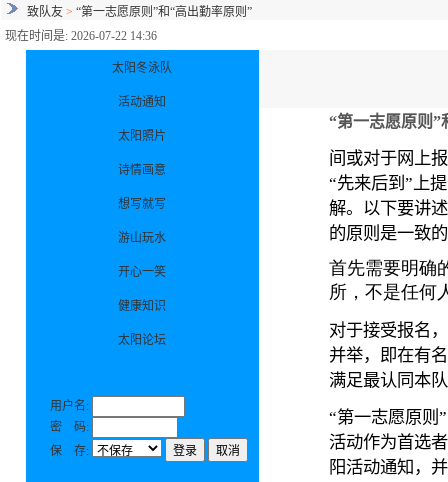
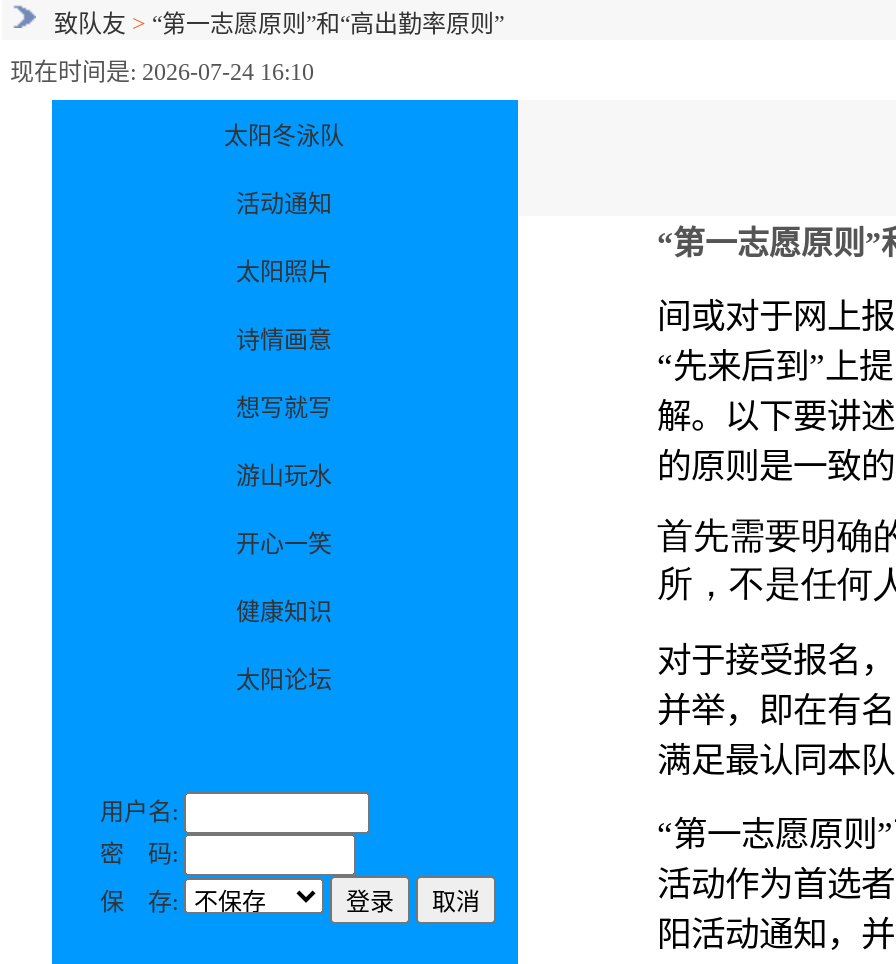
[5,29,157,43] 现在时间是: 2026-07-22 14:36 -> [10,58,314,86] 现在时间是: 2026-07-24 16:10

